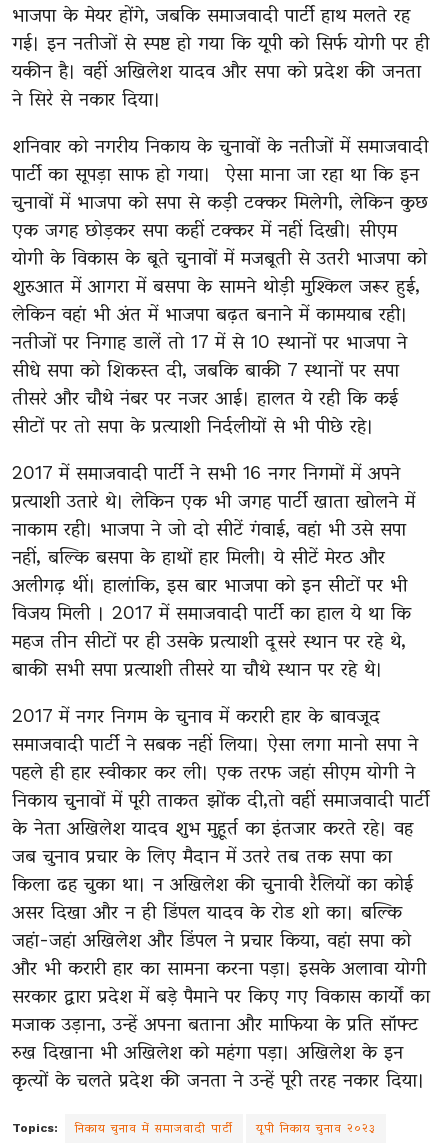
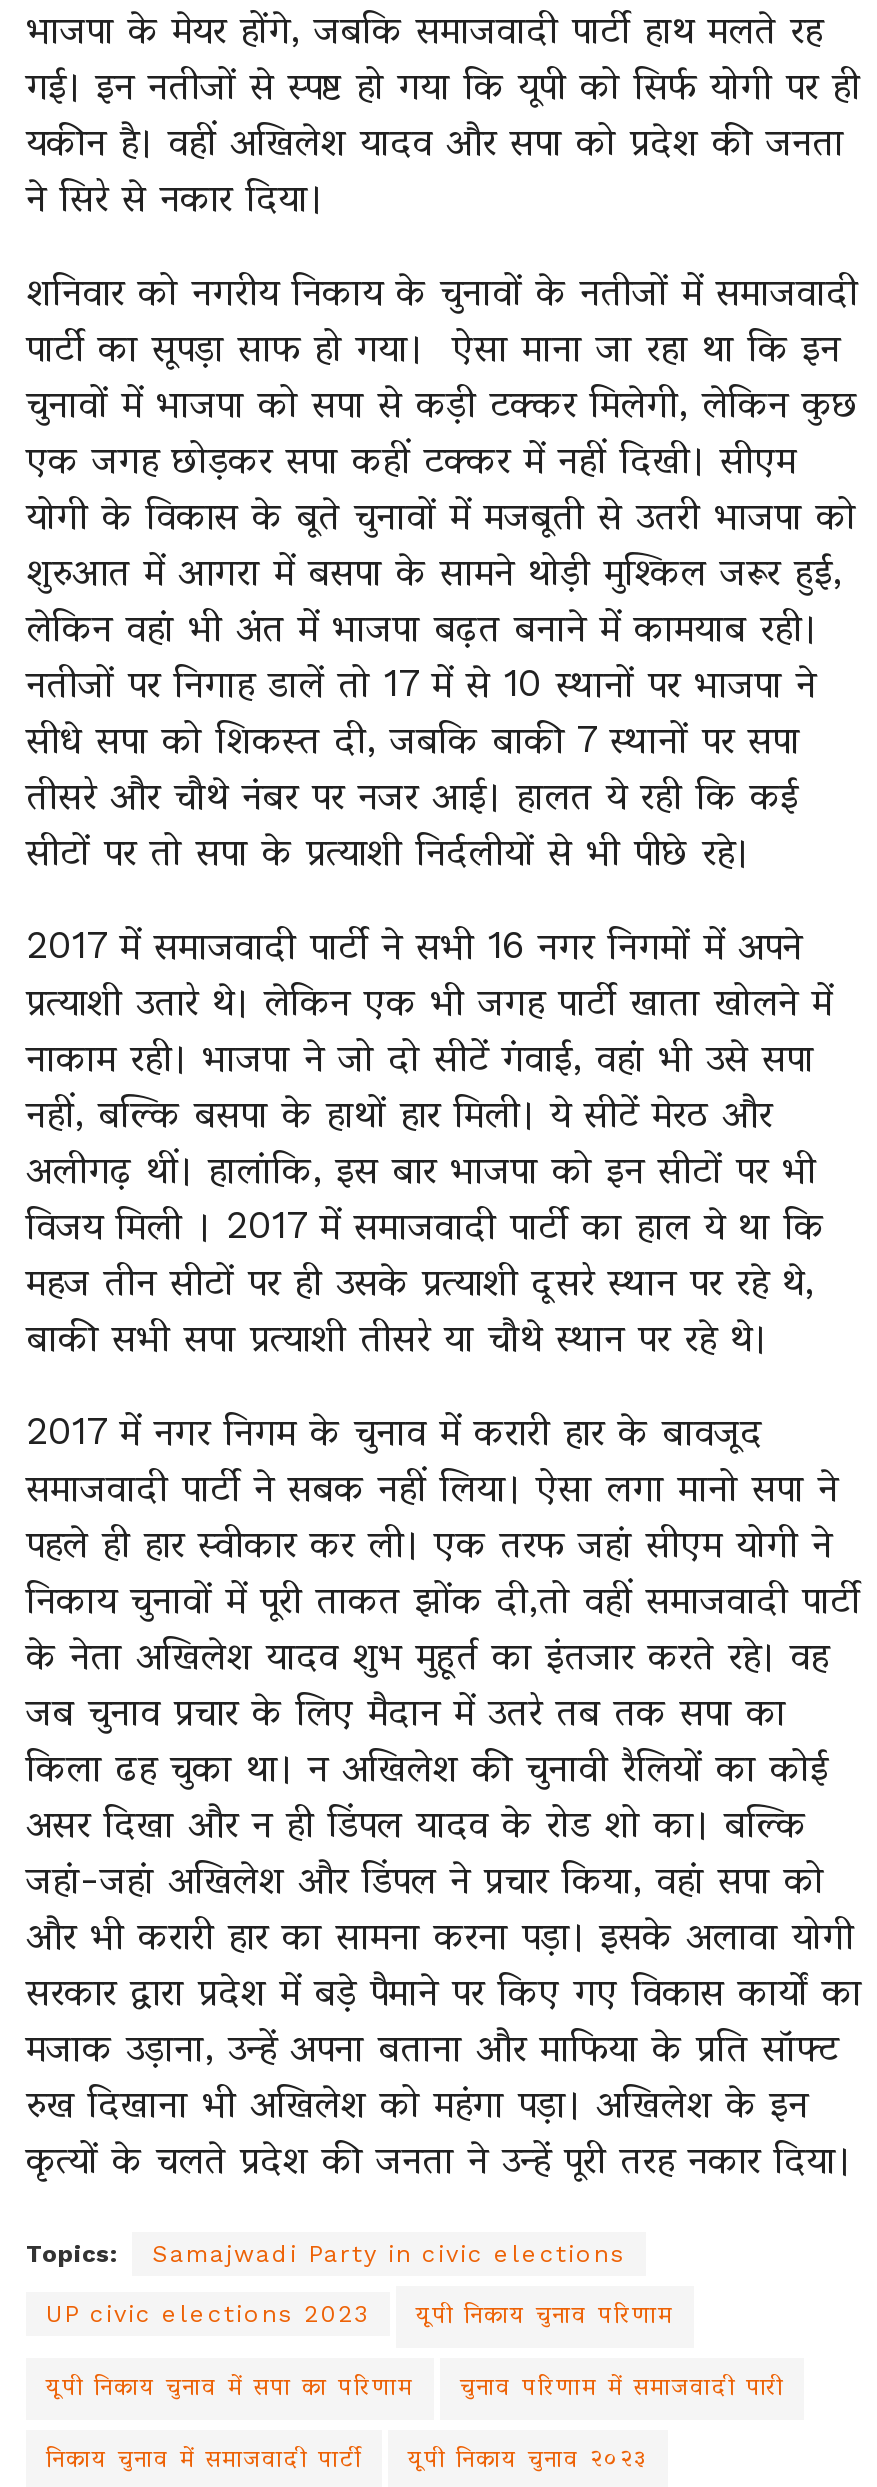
none -> [46,2239,784,2399] Samajwadi Party in civic elections | UP civic elections 2023 | यूपी निकाय चुनाव परिणाम | यूपी निकाय चुनाव में सपा का परिणाम | चुनाव परिणाम में समाजवादी पारी

